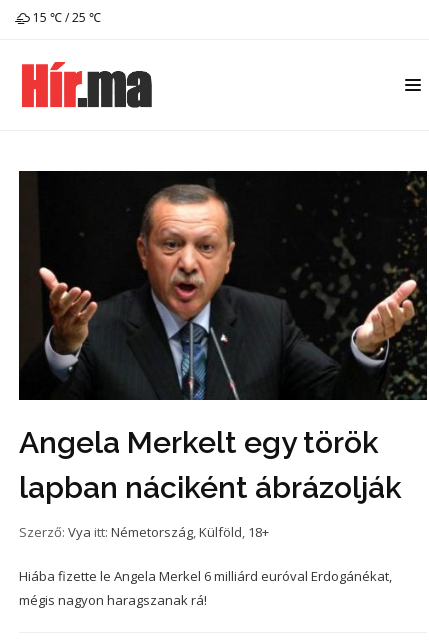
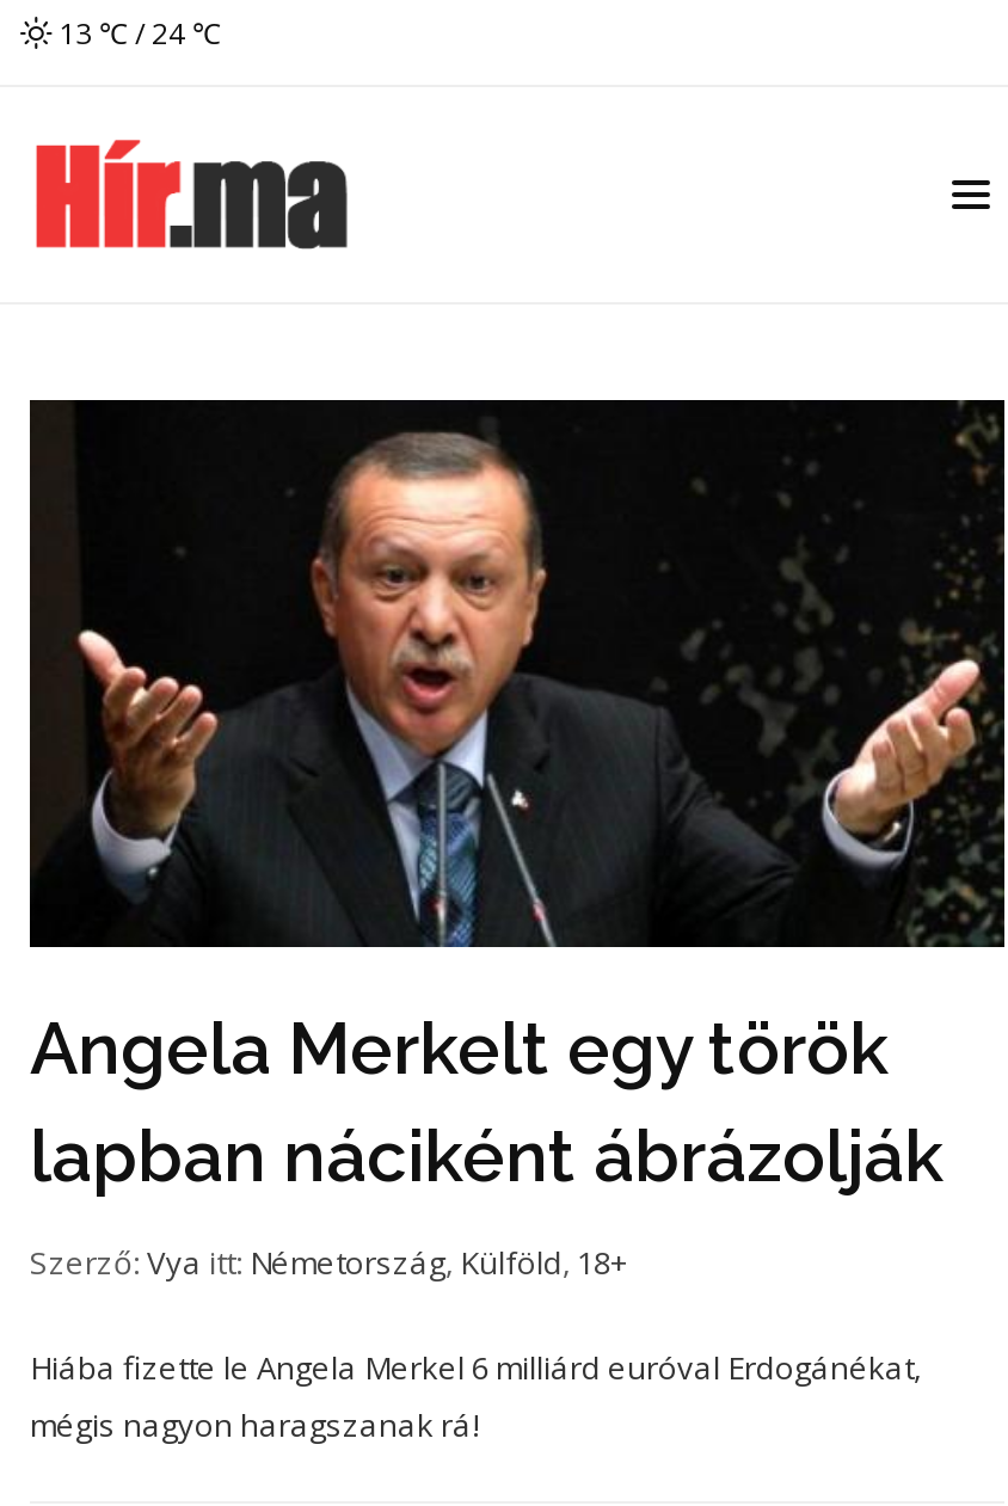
[30,9,101,26] 15 ℃ / 25 ℃ -> [51,13,221,54] 13 ℃ / 24 ℃

